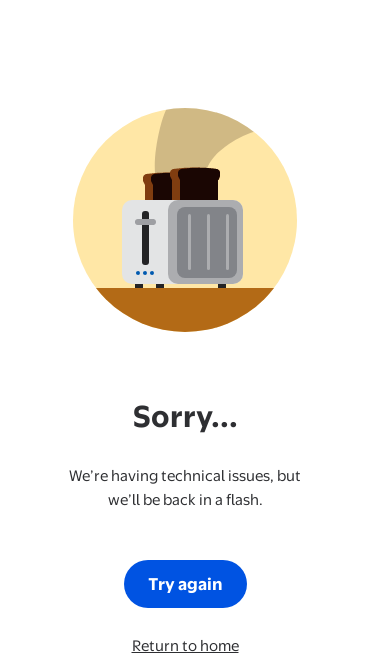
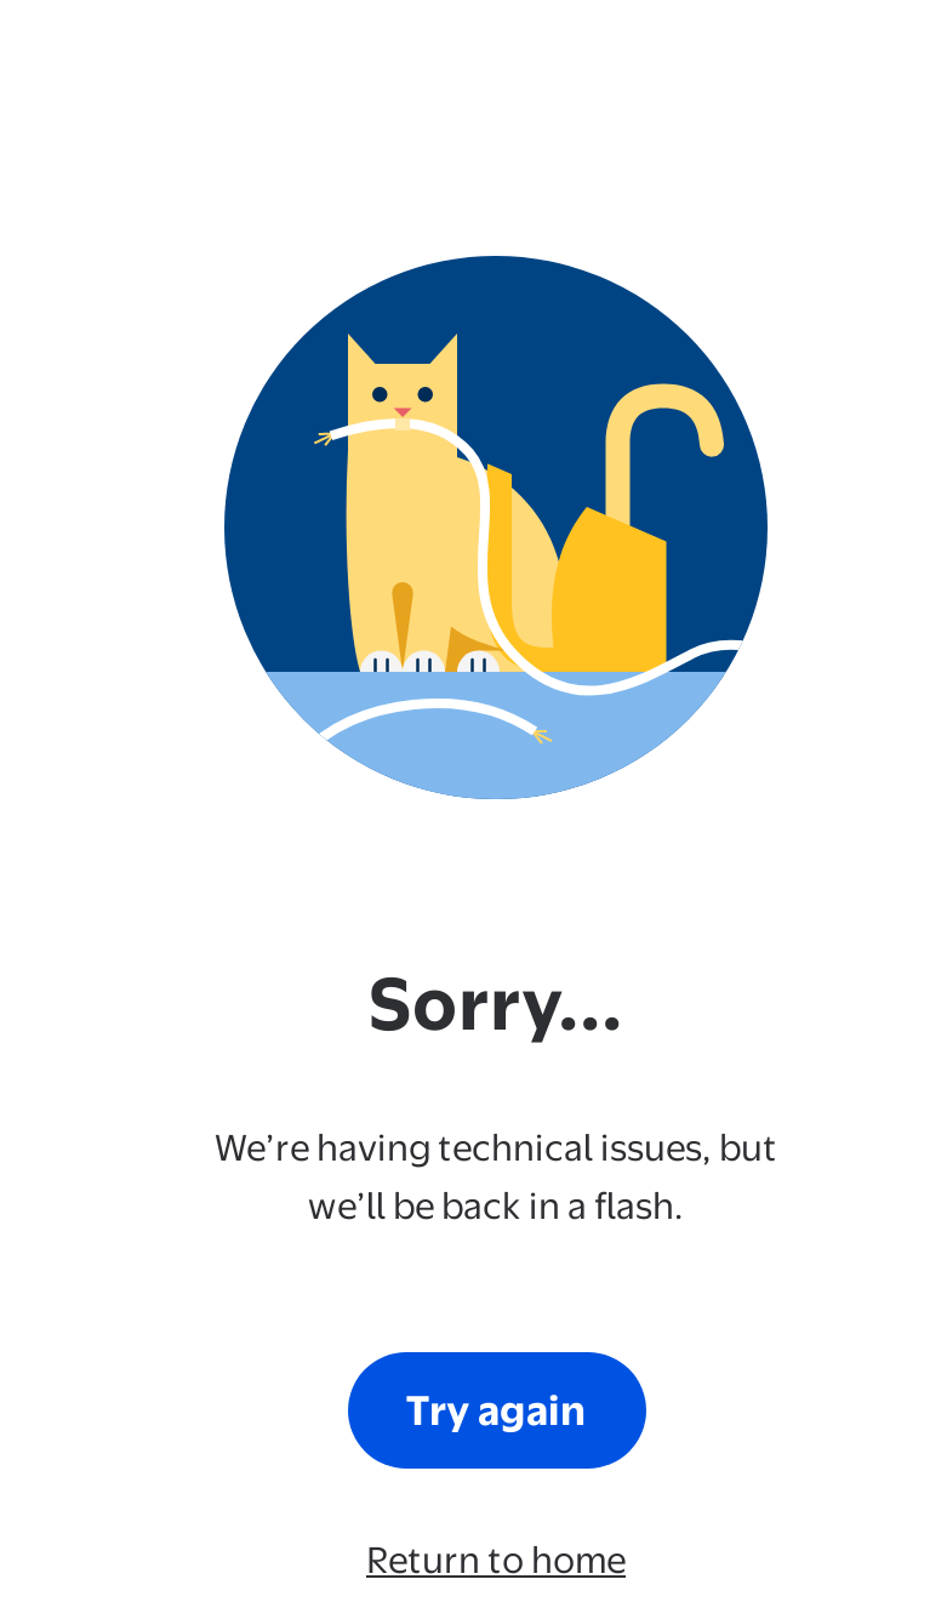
[73,108,297,333] [image] -> [222,253,770,802] [image]

